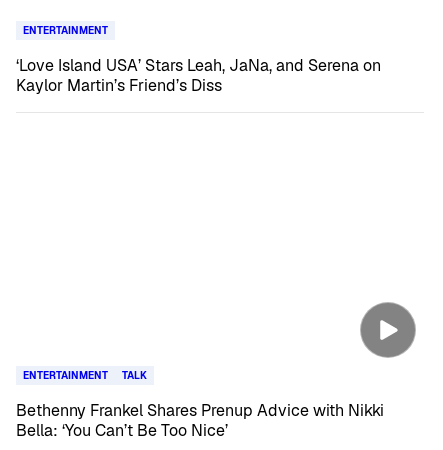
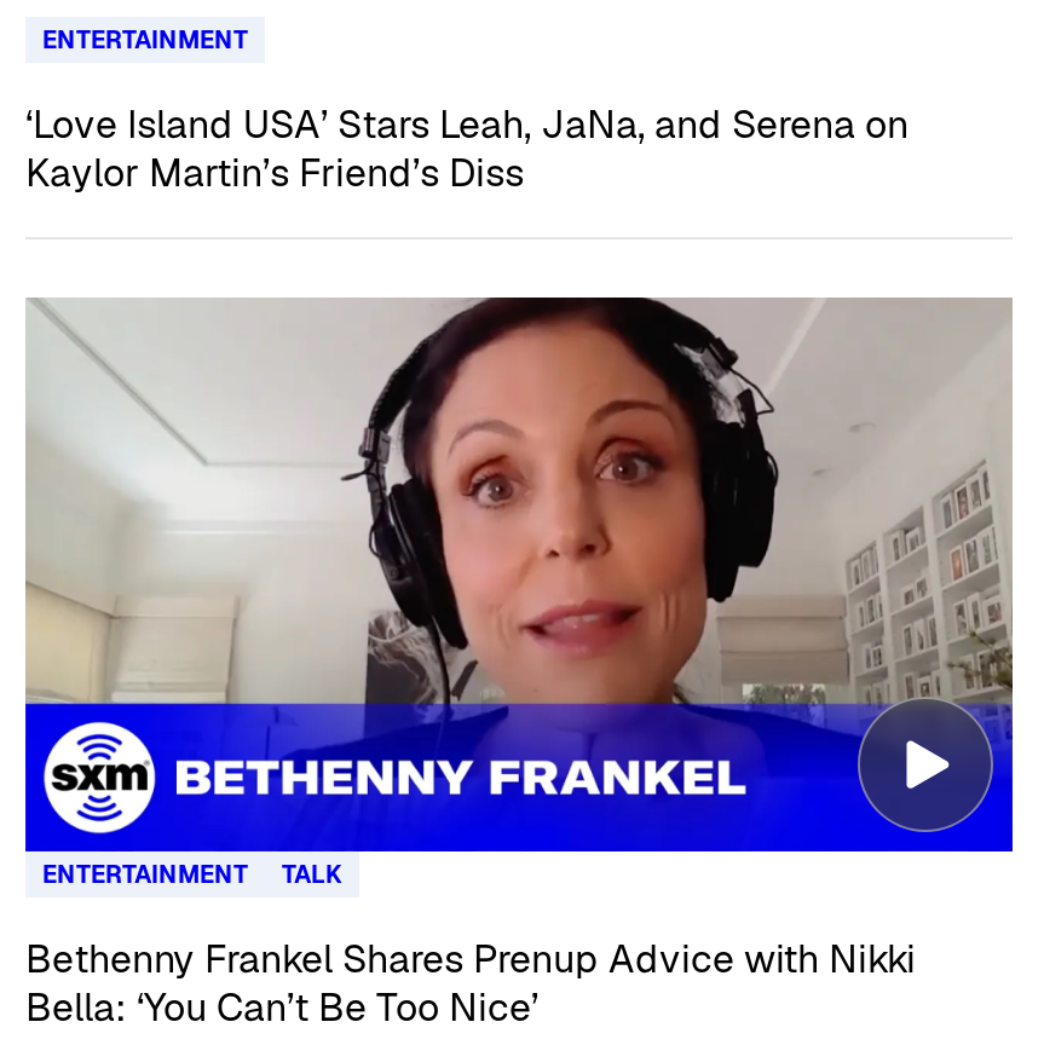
none -> [23,295,1015,854] [image]

